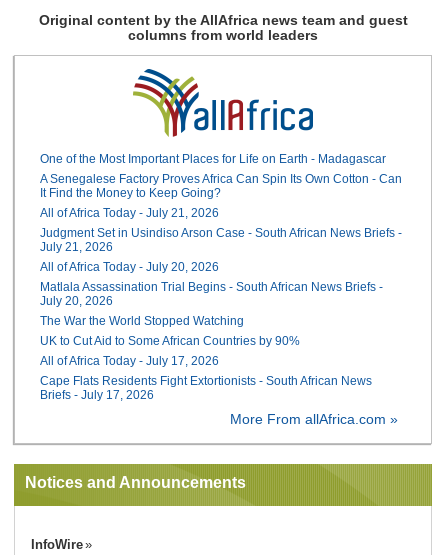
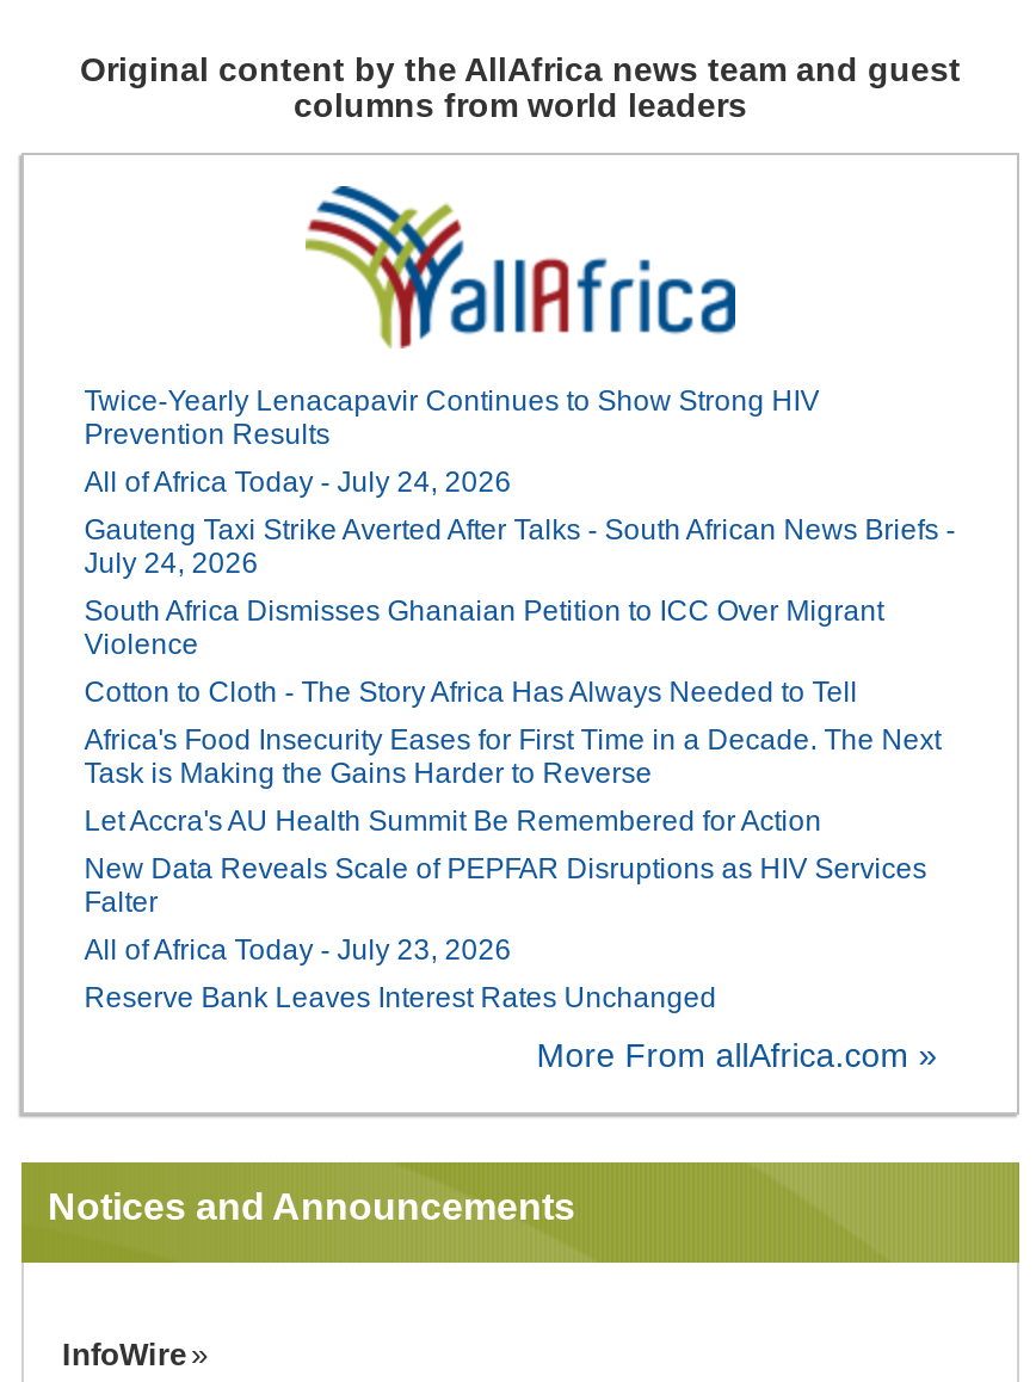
[40,151,402,401] One of the Most Important Places for Life on Earth - Madagascar | A Senegalese Factory Proves Africa Can Spin Its Own Cotton - Can | It Find the Money to Keep Going? | All of Africa Today - July 21, 2026 | Judgment Set in Usindiso Arson Case - South African News Briefs - | July 21, 2026 | All of Africa Today - July 20, 2026 | Matlala Assassination Trial Begins - South African News Briefs - | July 20, 2026 | The War the World Stopped Watching | UK to Cut Aid to Some African Countries by 90% | All of Africa Today - July 17, 2026 | Cape Flats Residents Fight Extortionists - South African News | Briefs - July 17, 2026 -> [84,385,956,1016] Twice-Yearly Lenacapavir Continues to Show Strong HIV | Prevention Results | All of Africa Today - July 24, 2026 | Gauteng Taxi Strike Averted After Talks - South African News Briefs - | July 24, 2026 | South Africa Dismisses Ghanaian Petition to ICC Over Migrant | Violence | Cotton to Cloth - The Story Africa Has Always Needed to Tell | Africa's Food Insecurity Eases for First Time in a Decade. The Next | Task is Making the Gains Harder to Reverse | Let Accra's AU Health Summit Be Remembered for Action | New Data Reveals Scale of PEPFAR Disruptions as HIV Services | Falter | All of Africa Today - July 23, 2026 | Reserve Bank Leaves Interest Rates Unchanged

